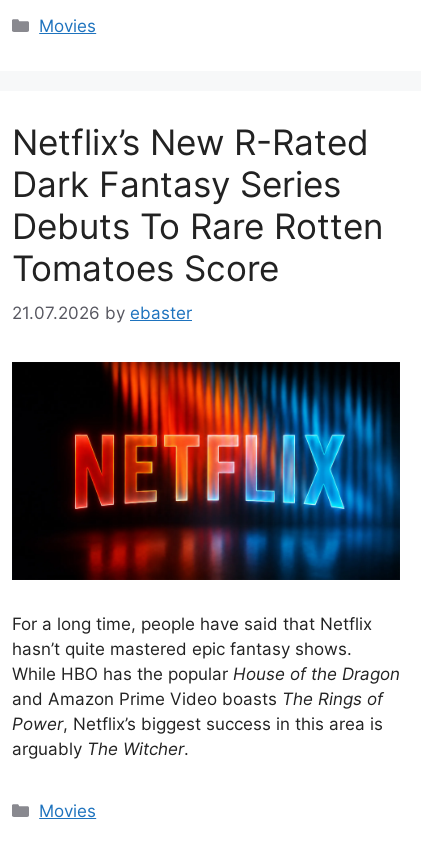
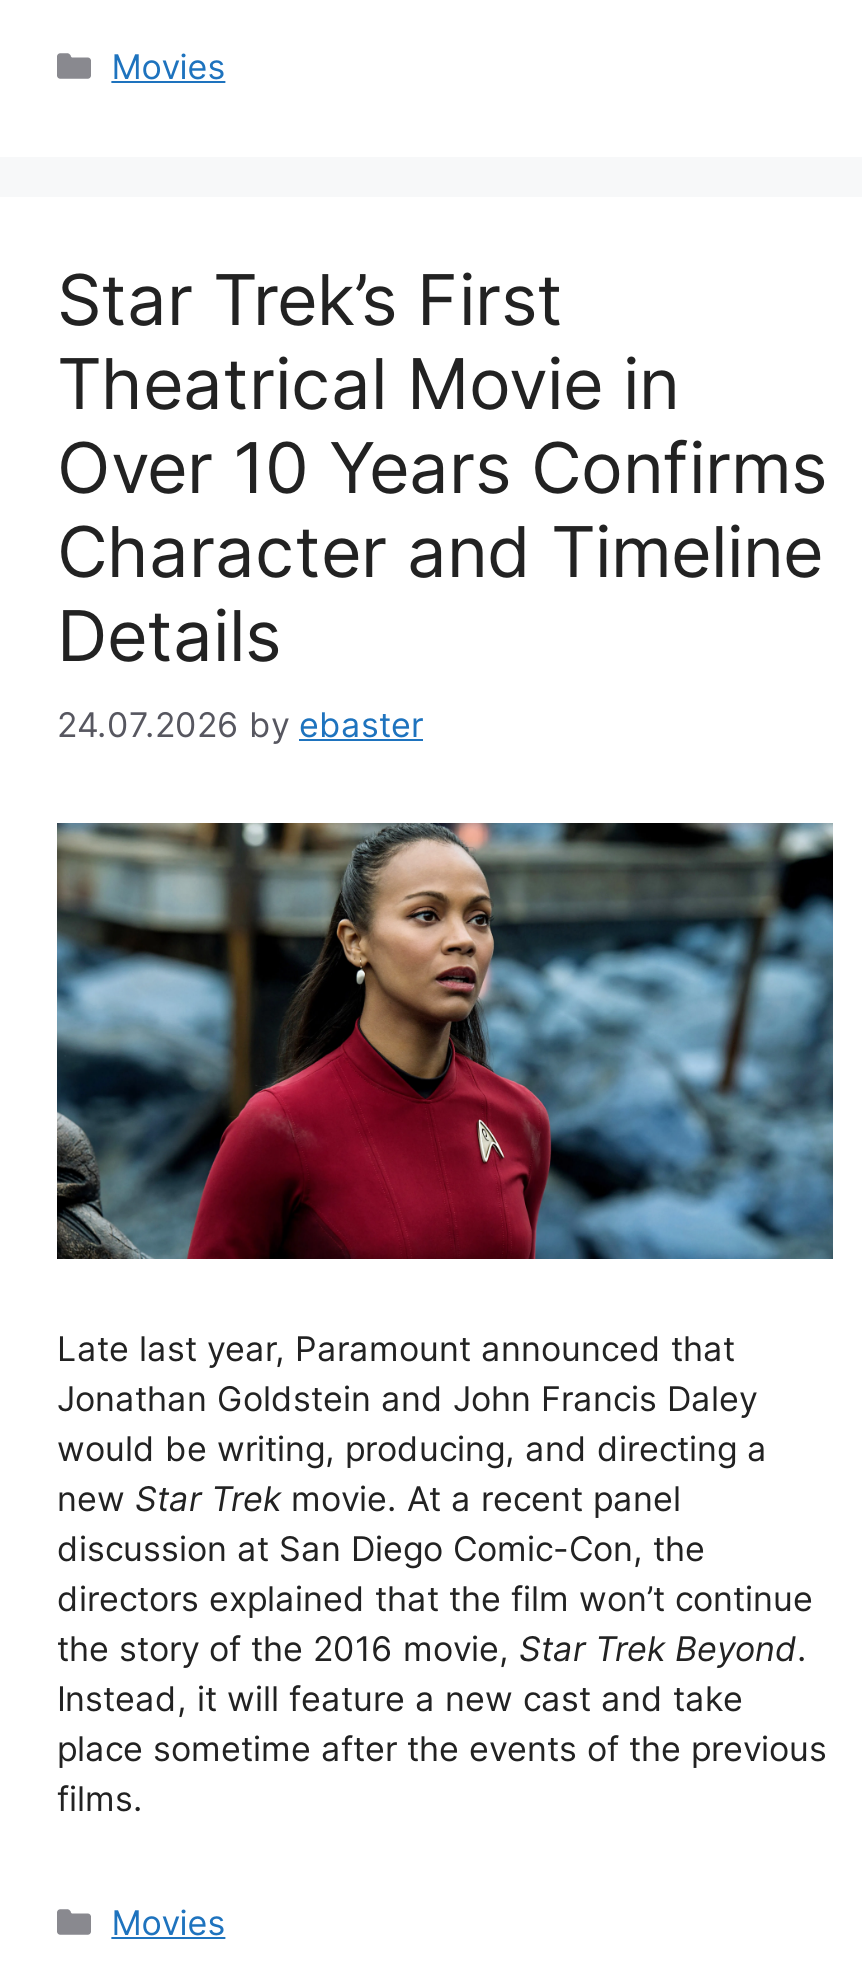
[12,121,383,322] Netflix’s New R-Rated | Dark Fantasy Series | Debuts To Rare Rotten | Tomatoes Score | 21.07.2026 by ebaster -> [57,257,827,744] Star Trek’s First | Theatrical Movie in | Over 10 Years Confirms | Character and Timeline | Details | 24.07.2026 by ebaster
[11,361,401,759] [image] | For a long time, people have said that Netflix | hasn’t quite mastered epic fantasy shows. | While HBO has the popular House of the Dragon | and Amazon Prime Video boasts The Rings of | Power, Netflix’s biggest success in this area is | arguably The Witcher. -> [55,821,835,1817] [image] | Late last year, Paramount announced that | Jonathan Goldstein and John Francis Daley | would be writing, producing, and directing a | new Star Trek movie. At a recent panel | discussion at San Diego Comic-Con, the | directors explained that the film won’t continue | the story of the 2016 movie, Star Trek Beyond. | Instead, it will feature a new cast and take | place sometime after the events of the previous | films.

